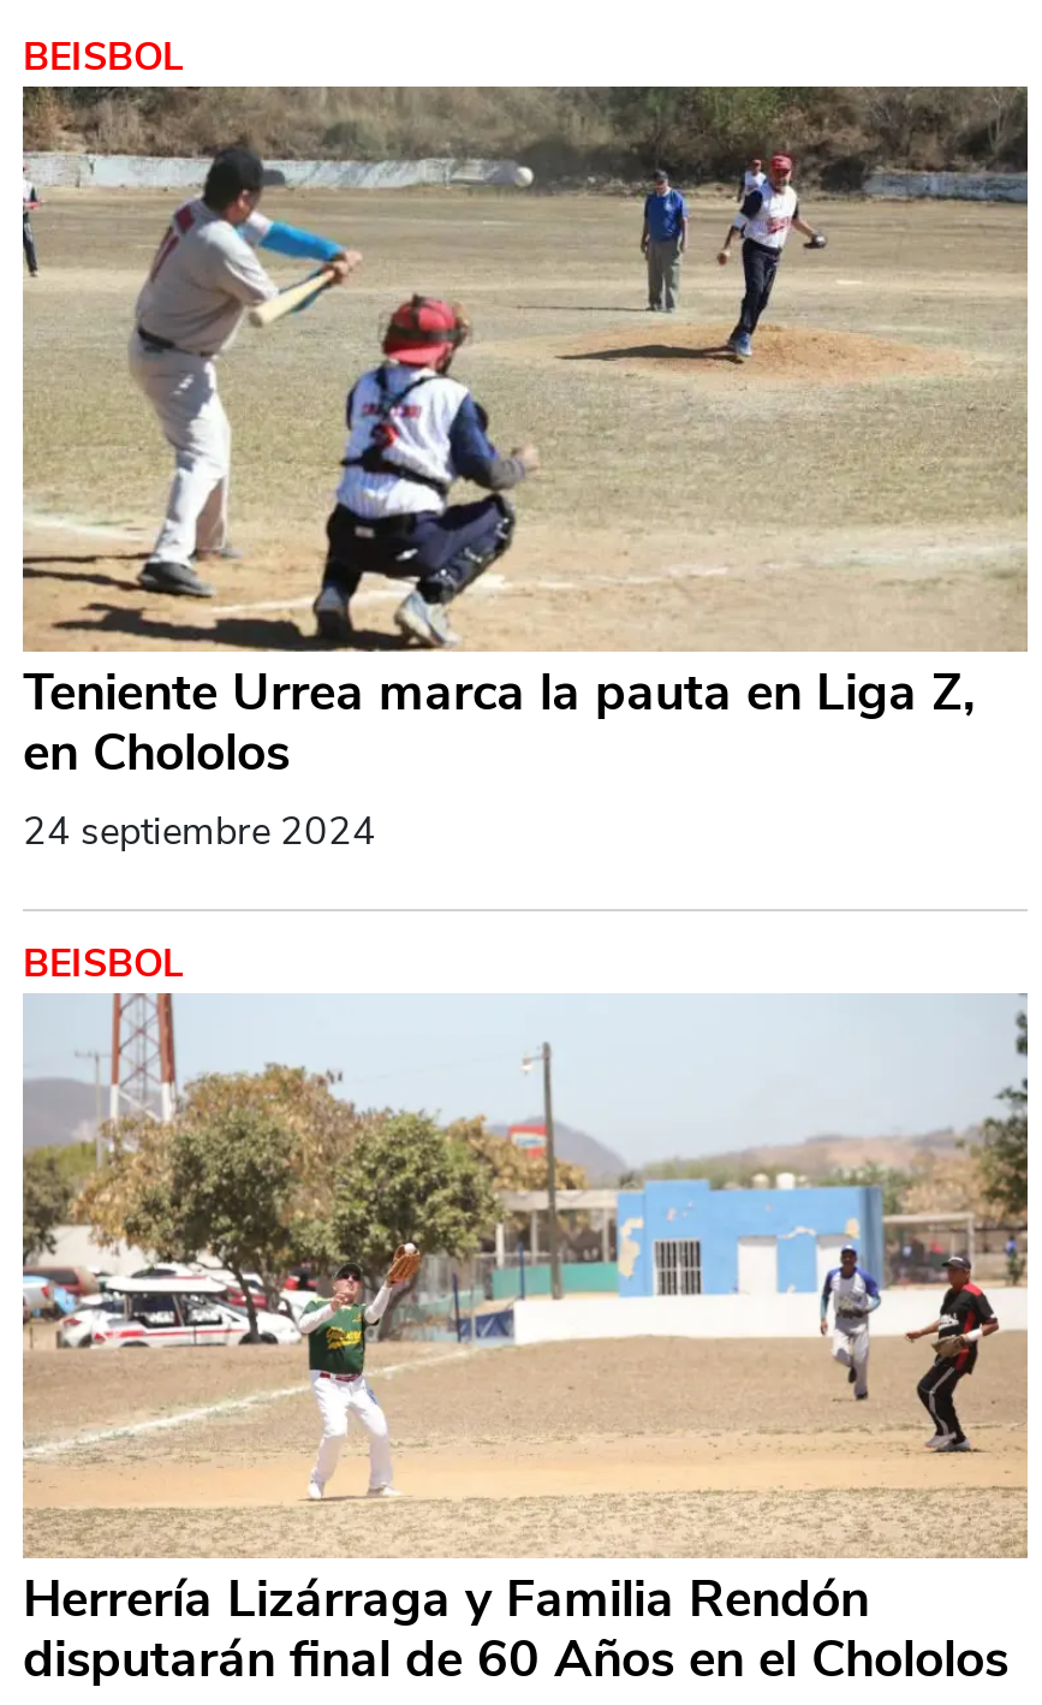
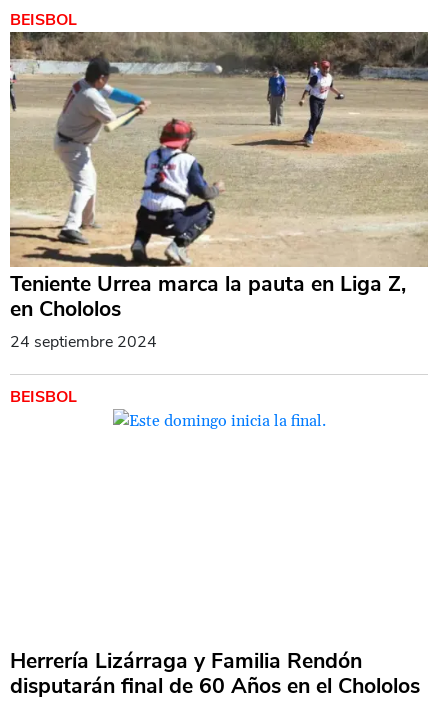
[20,993,1030,1561] [image] -> none

